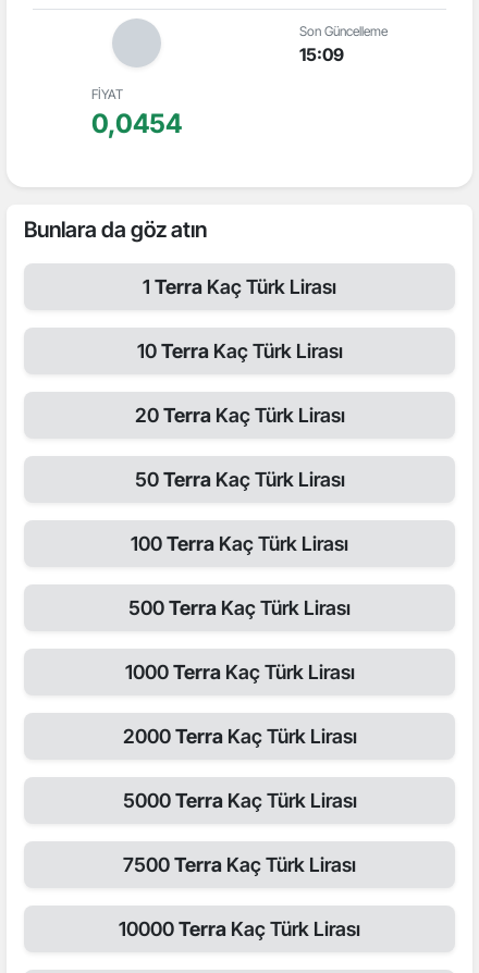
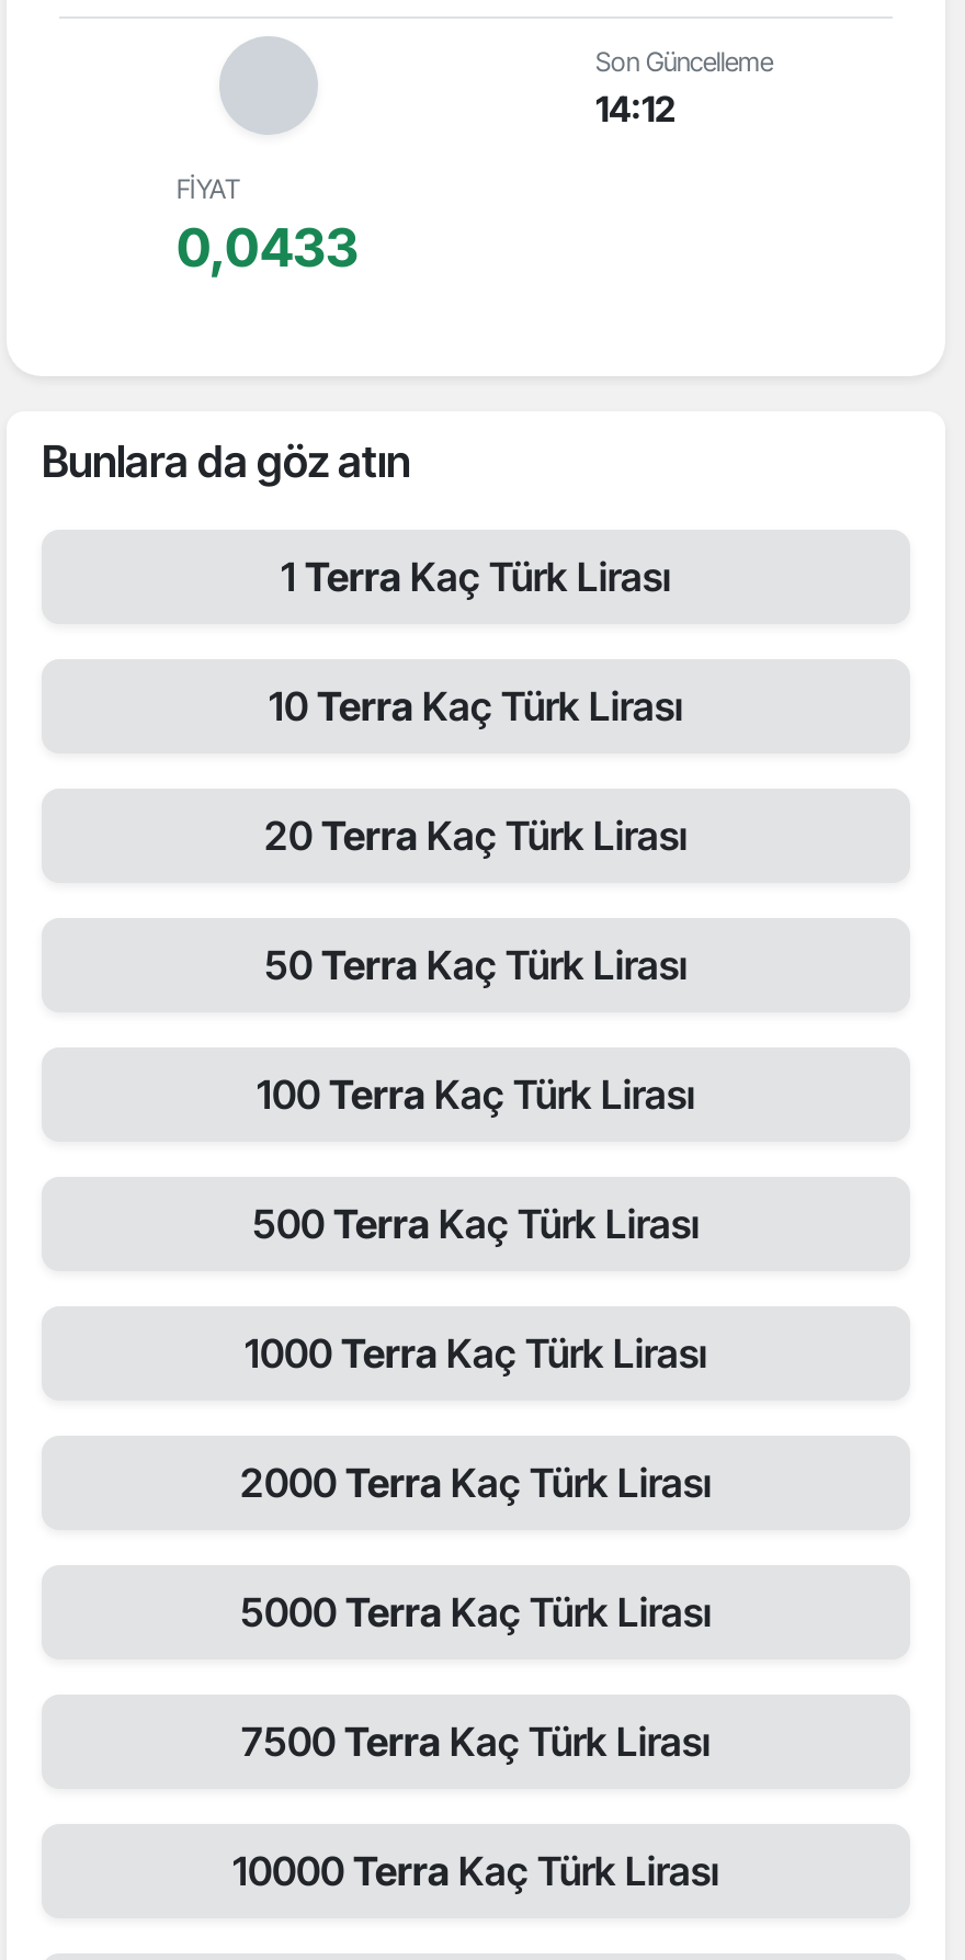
[299,43,343,65] 15:09 -> [595,86,677,129] 14:12
[91,107,181,139] 0,0454 -> [177,215,359,279] 0,0433

